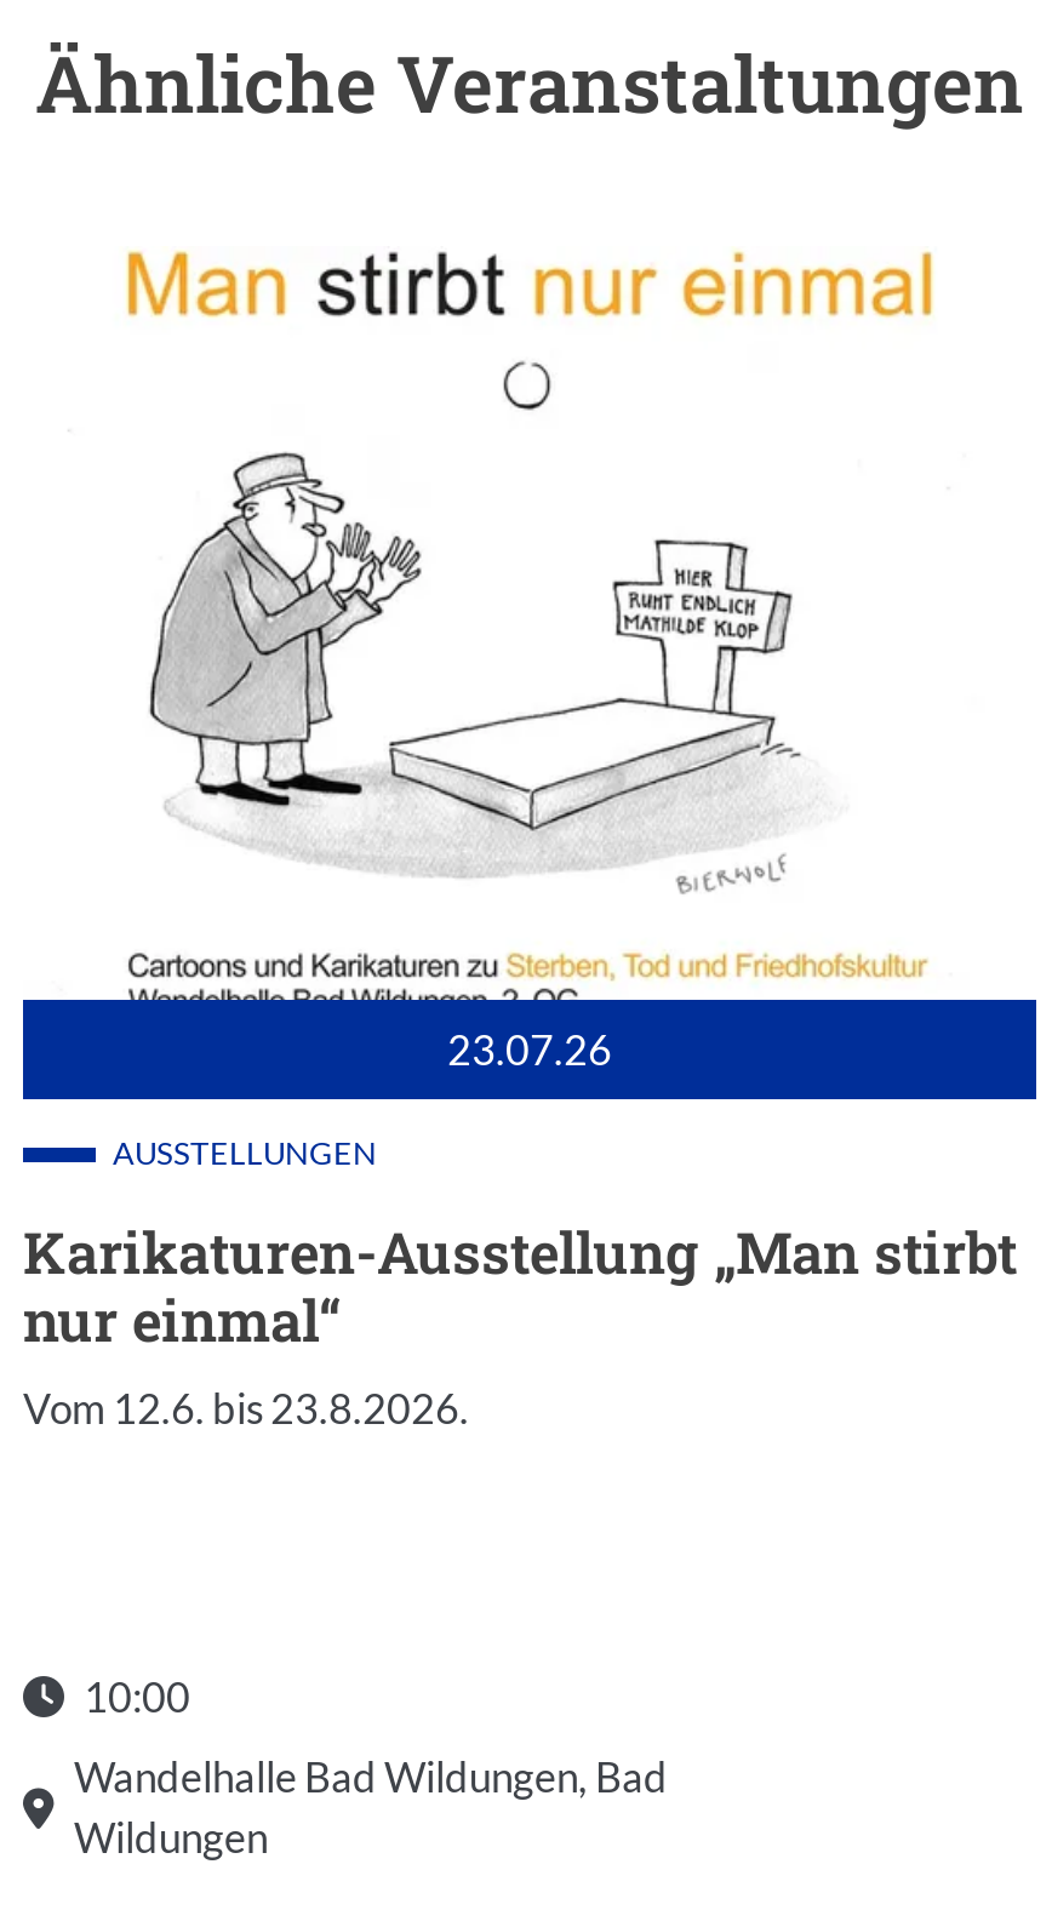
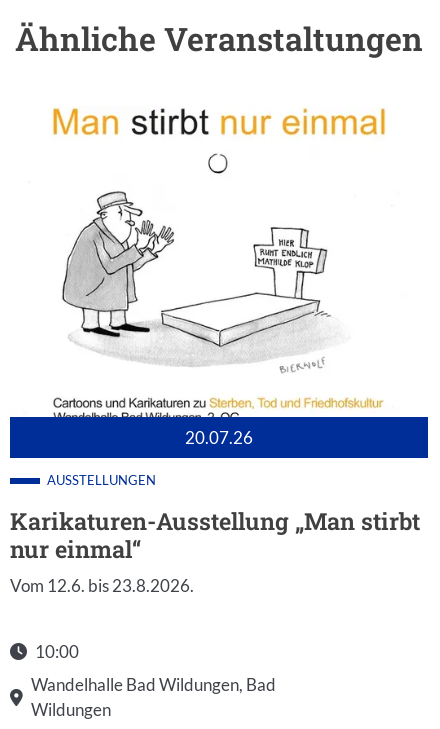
[447,1025,612,1075] 23.07.26 -> [185,427,253,448] 20.07.26

